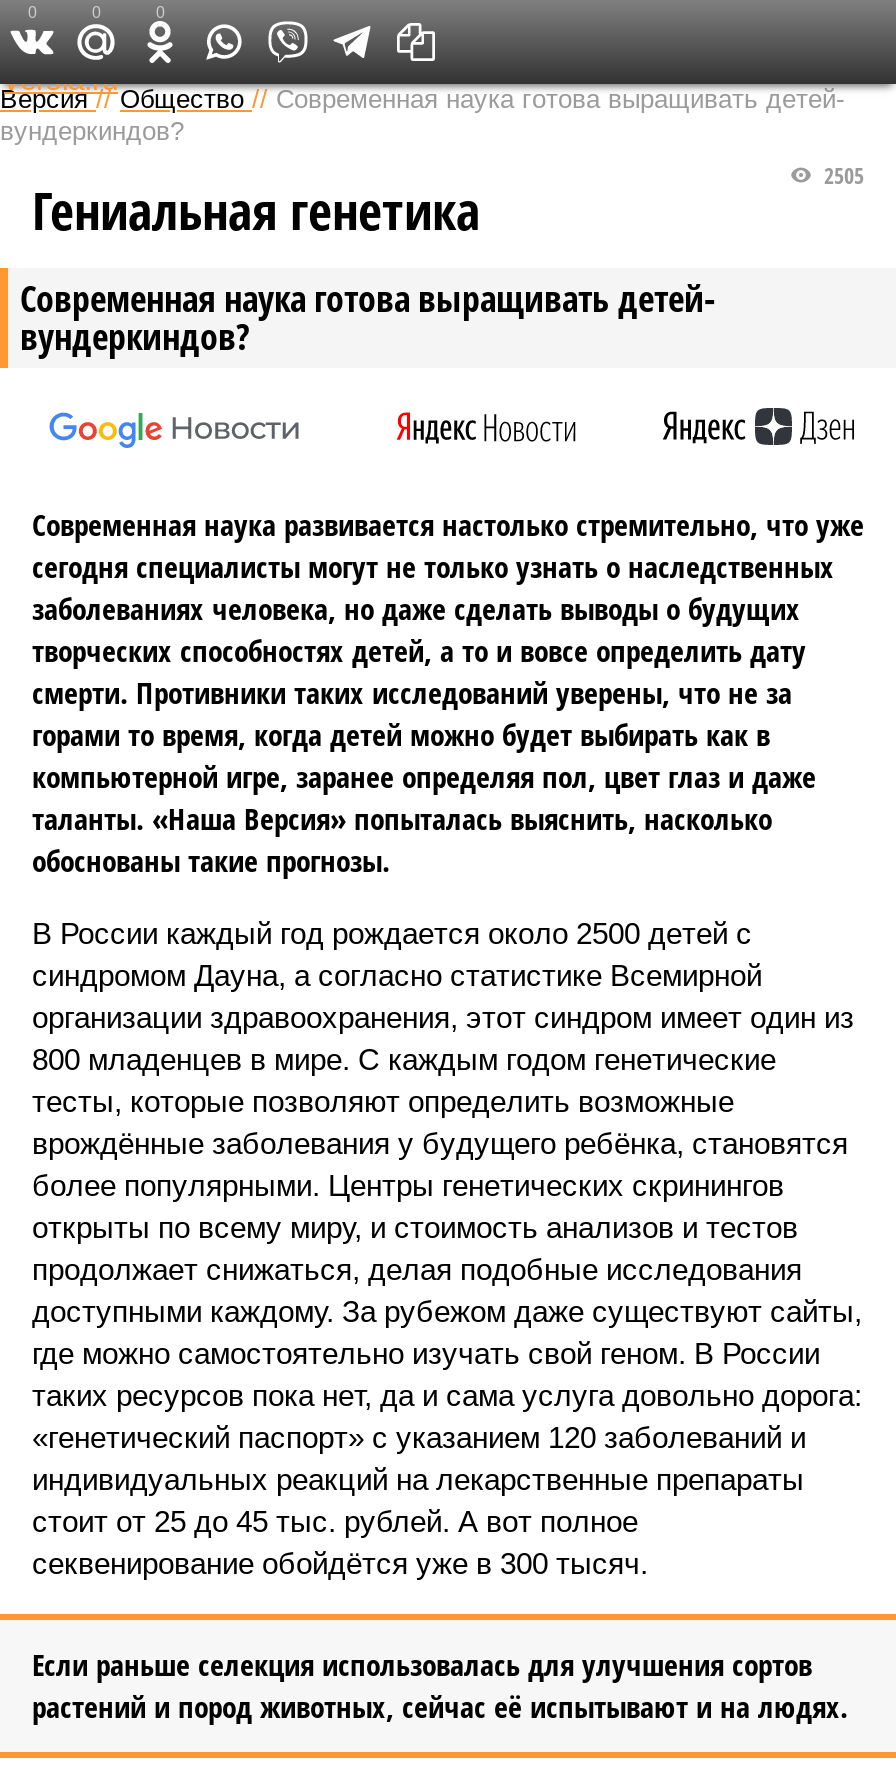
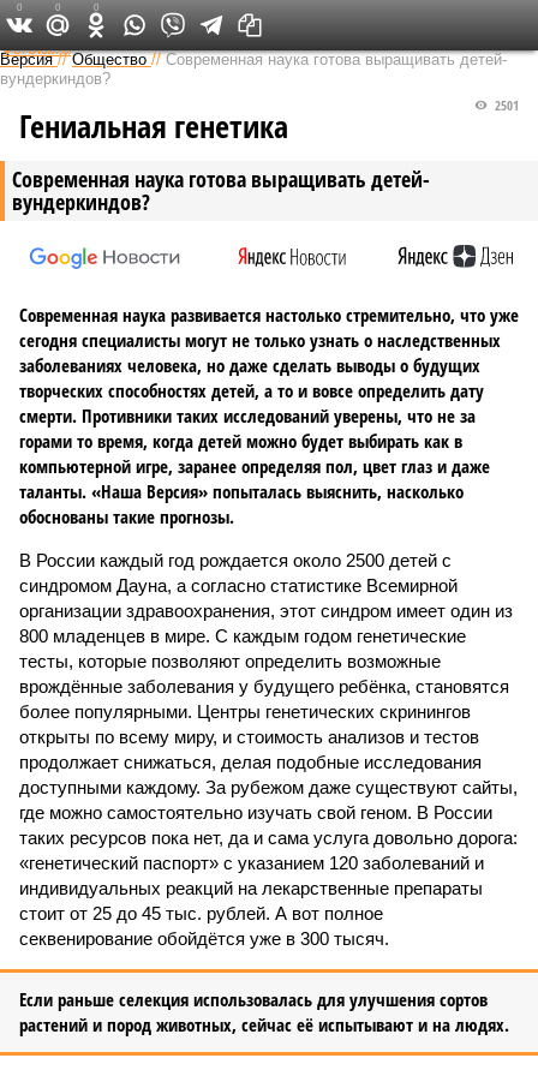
[818,160,864,190] 2505 -> [491,96,519,114] 2501

